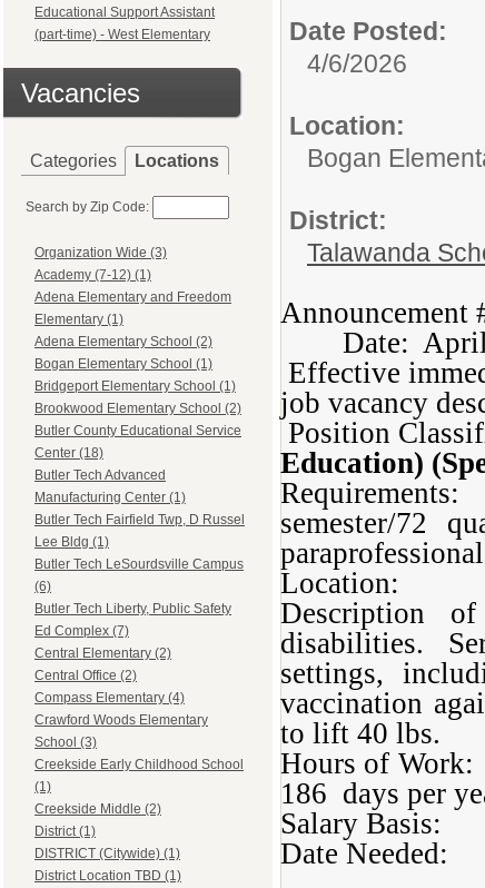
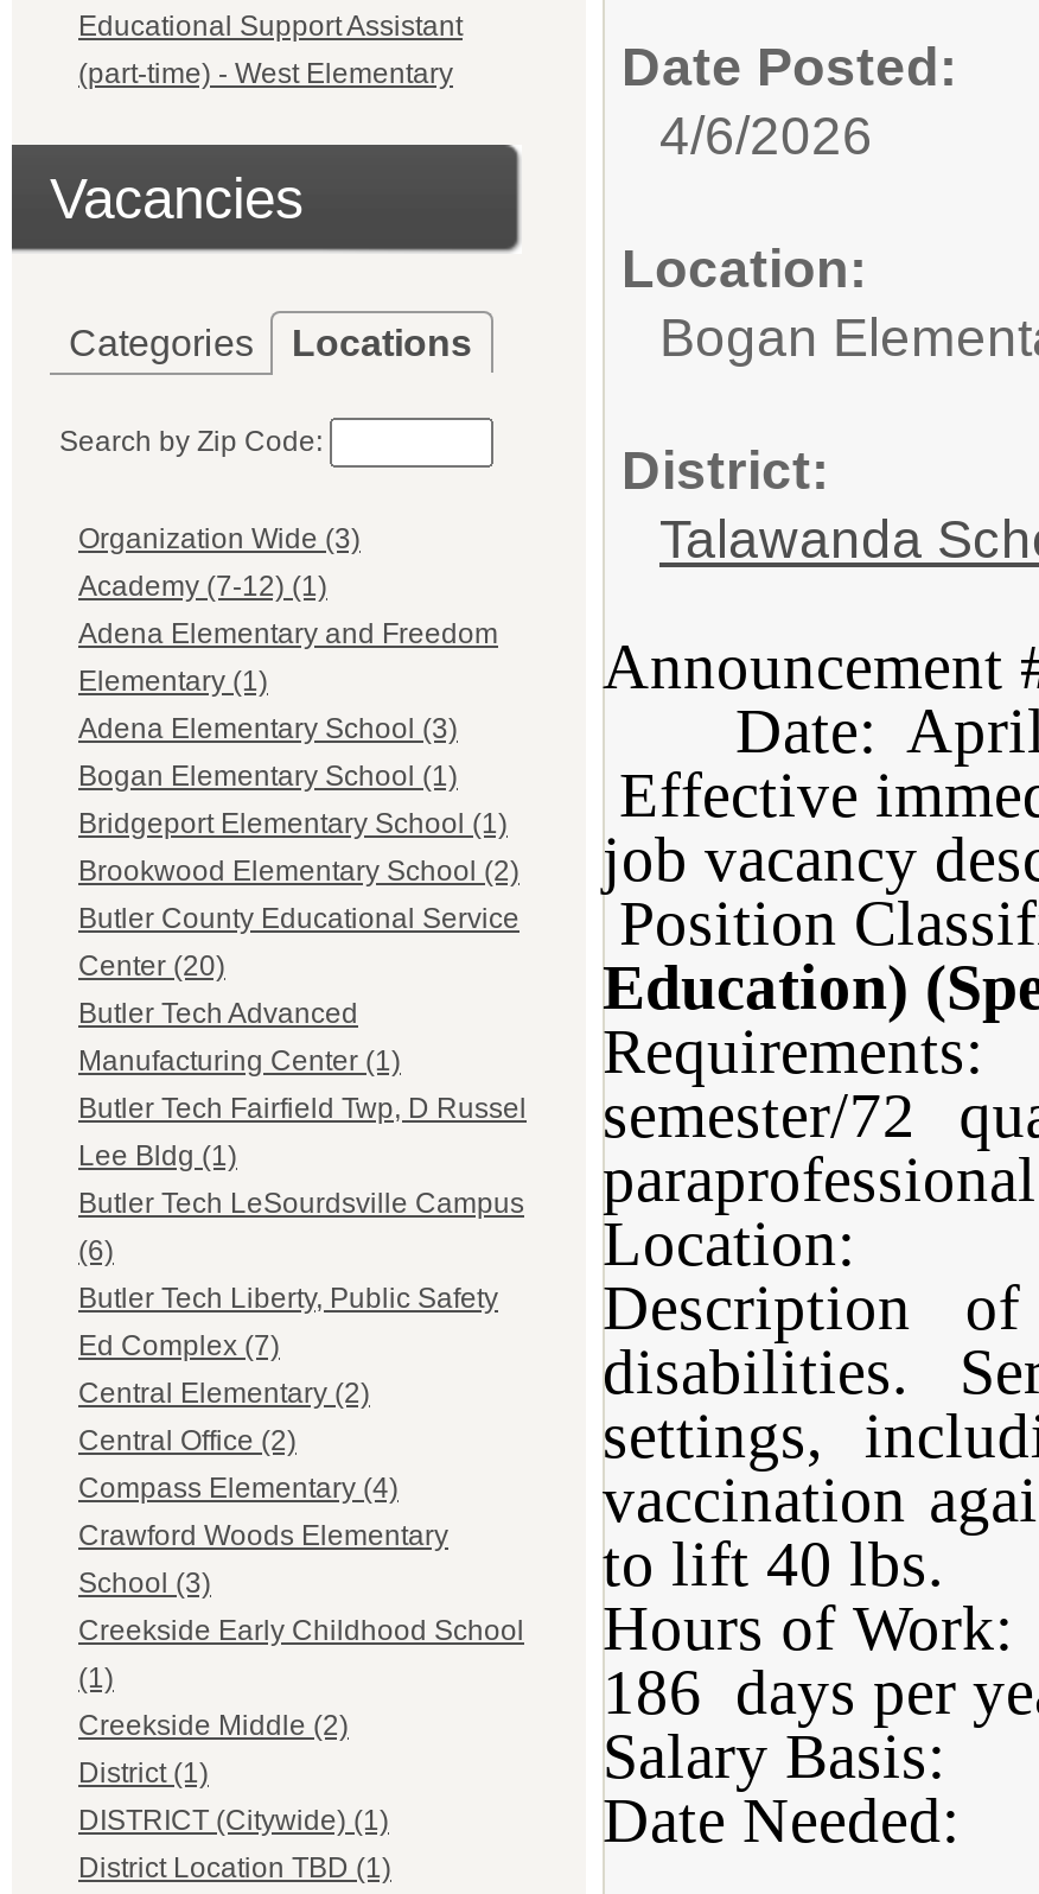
[34,334,212,350] Adena Elementary School (2) -> [78,713,458,746] Adena Elementary School (3)
[34,445,103,461] Center (18) -> [78,950,225,983] Center (20)

